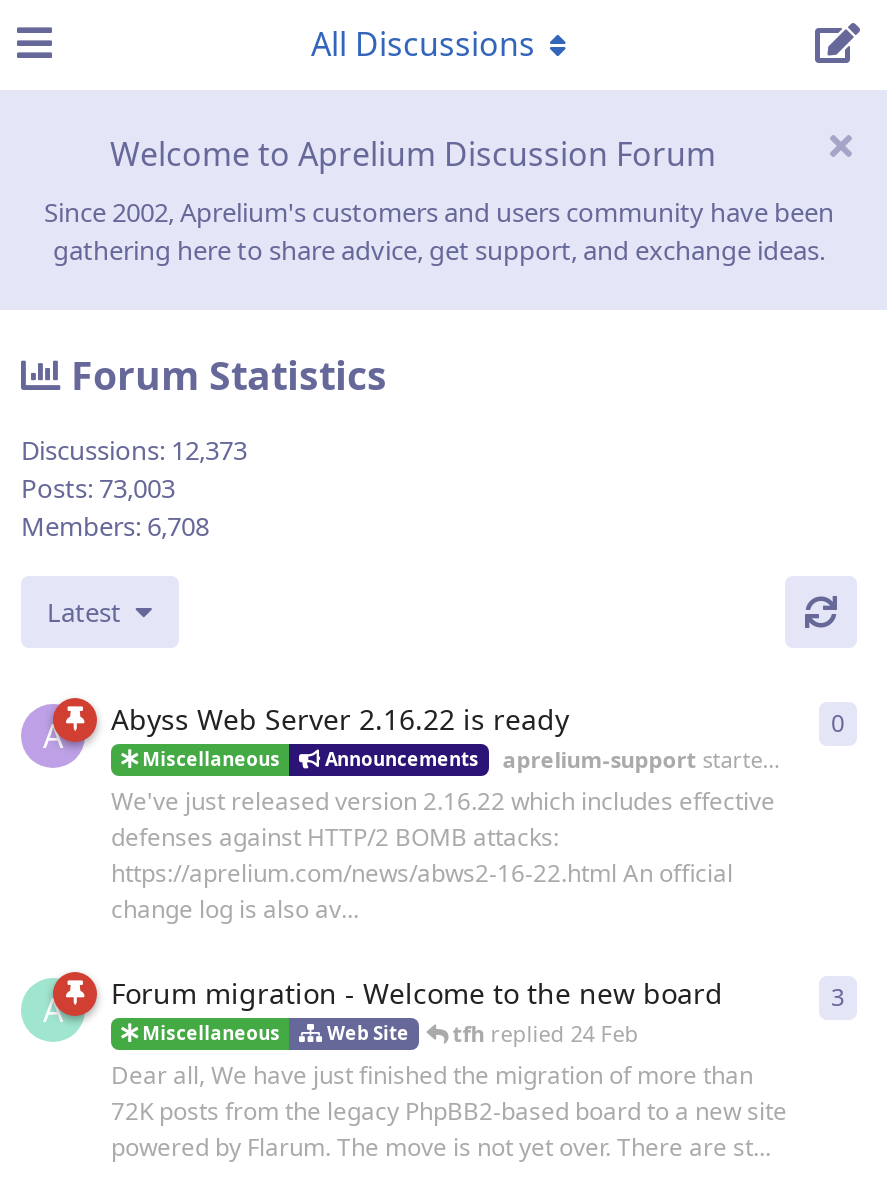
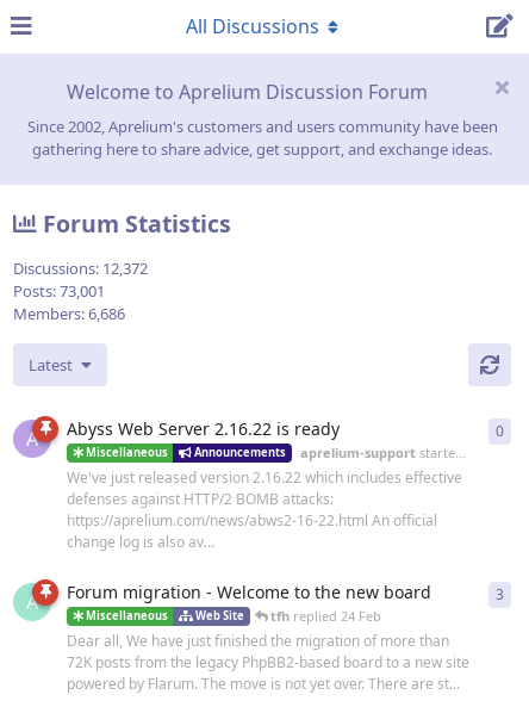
[21,432,247,468] Discussions: 12,373 -> [13,258,148,279] Discussions: 12,372
[21,470,175,506] Posts: 73,003 -> [13,280,105,302] Posts: 73,001
[21,508,209,544] Members: 6,708 -> [13,303,125,325] Members: 6,686

